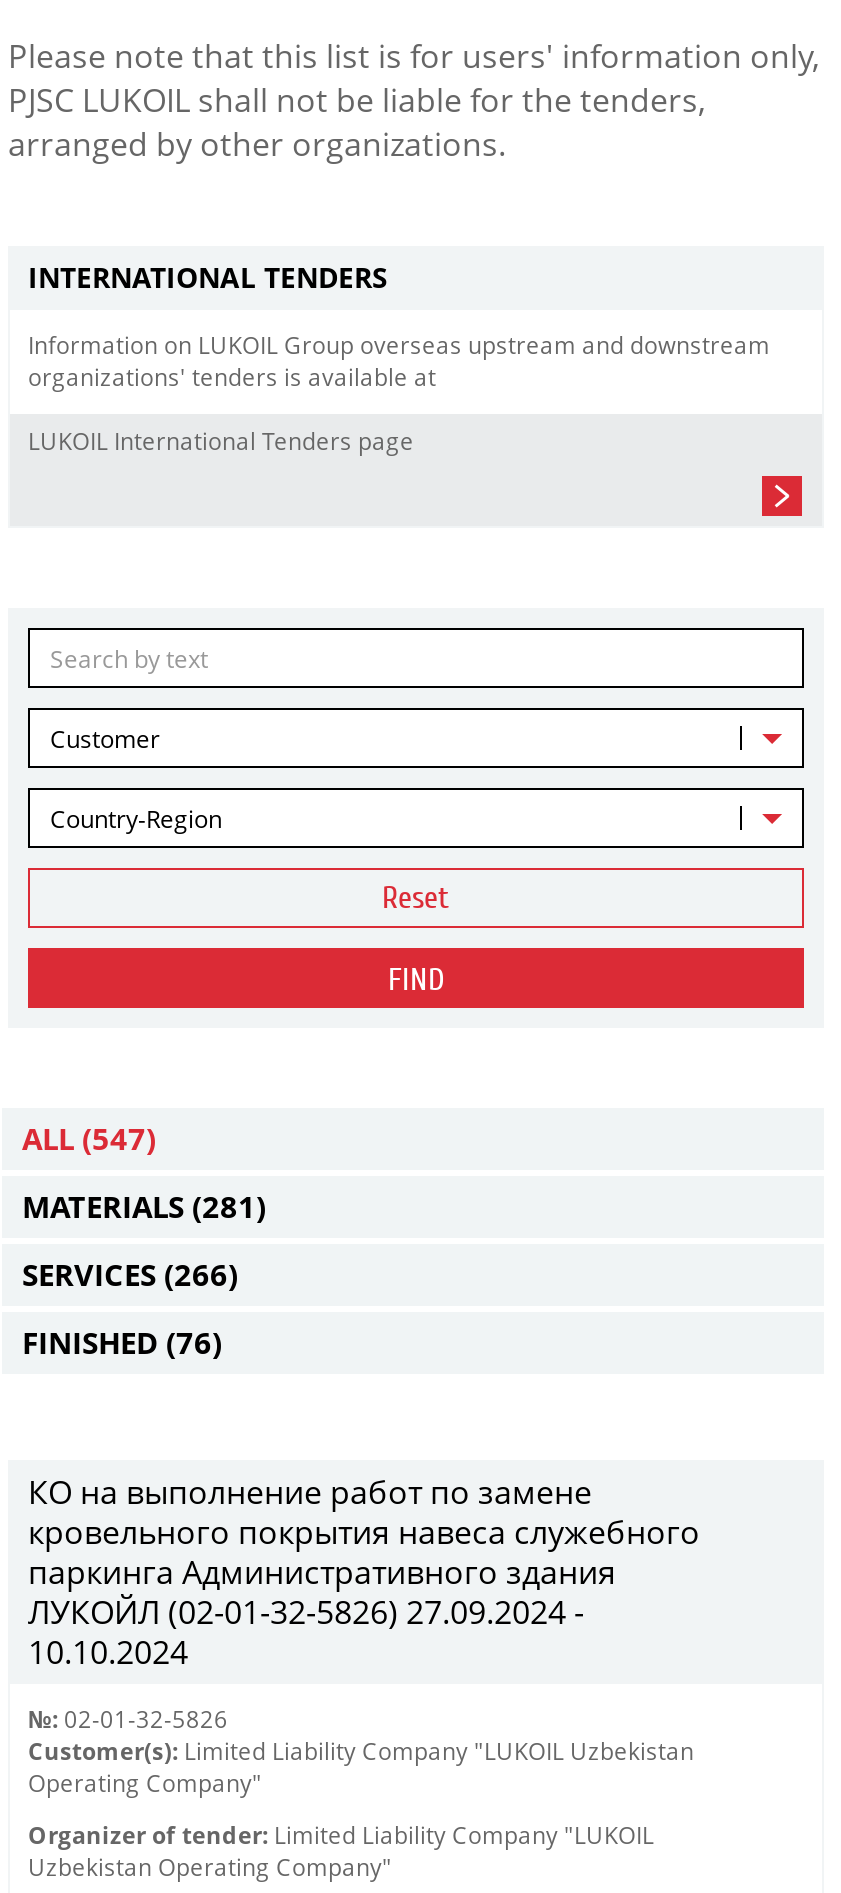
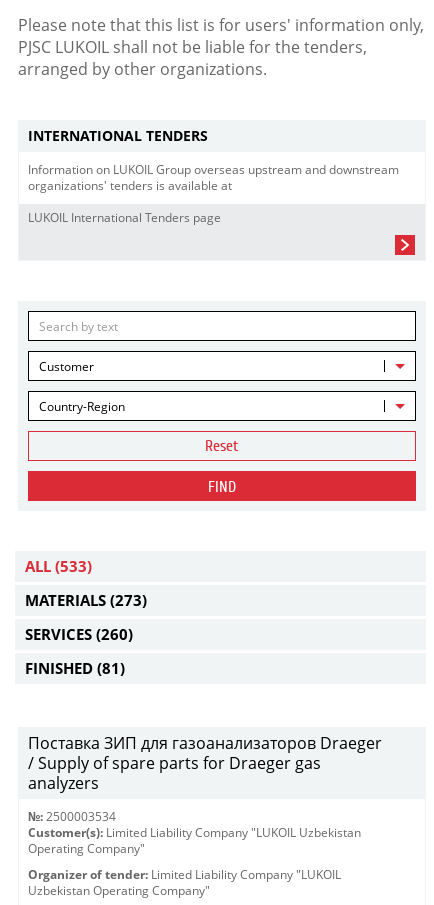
[22,1118,156,1158] ALL (547) -> [25,556,92,576] ALL (533)
[22,1186,266,1226] MATERIALS (281) -> [25,590,147,610] MATERIALS (273)
[22,1254,238,1294] SERVICES (266) -> [25,624,133,644] SERVICES (260)
[22,1322,222,1362] FINISHED (76) -> [25,658,125,678] FINISHED (81)
[28,1470,700,1674] КО на выполнение работ по замене | кровельного покрытия навеса служебного | паркинга Административного здания | ЛУКОЙЛ (02-01-32-5826) 27.09.2024 - | 10.10.2024 -> [28,732,382,794] Поставка ЗИП для газоанализаторов Draeger | / Supply of spare parts for Draeger gas | analyzers
[28,1704,228,1734] №: 02-01-32-5826 -> [28,809,116,824] №: 2500003534

